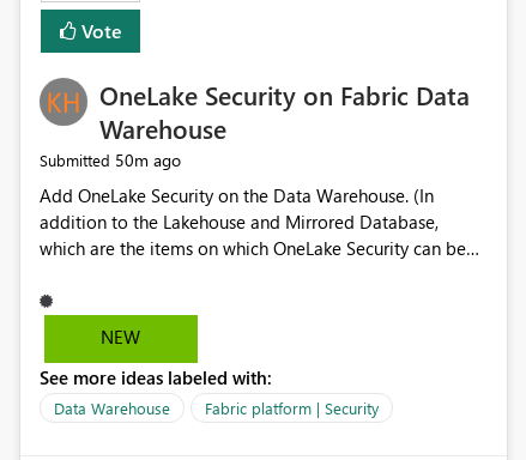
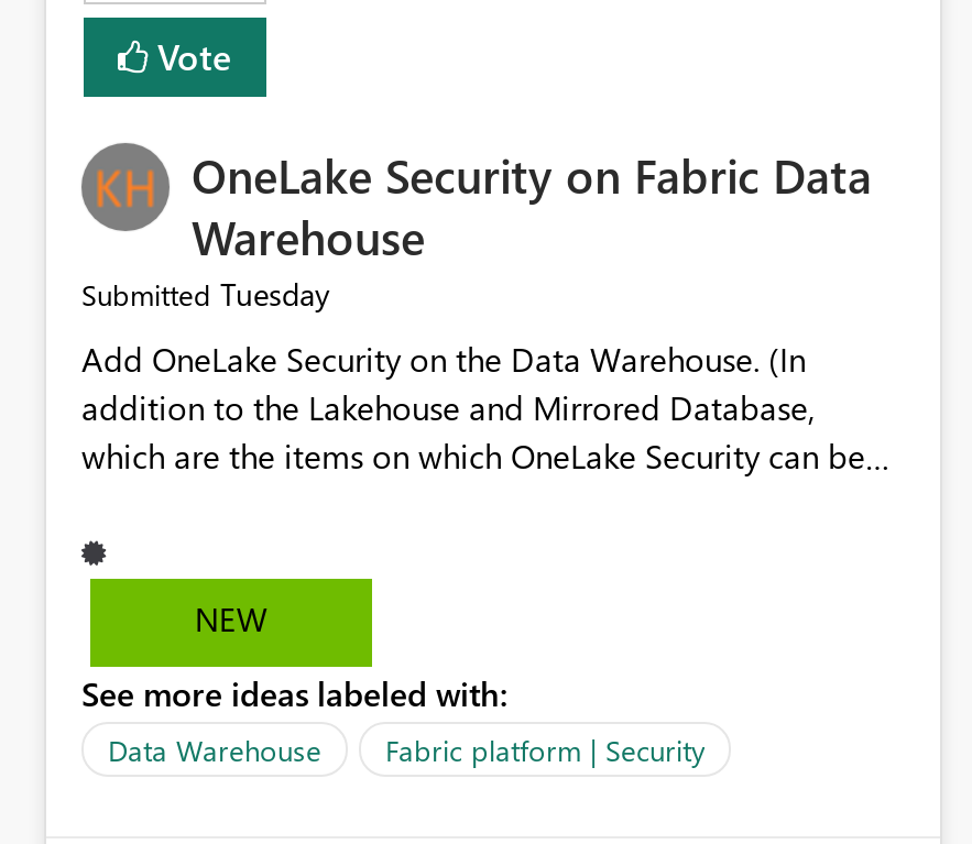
[40,149,181,172] Submitted 50m ago -> [81,274,330,316] Submitted Tuesday

